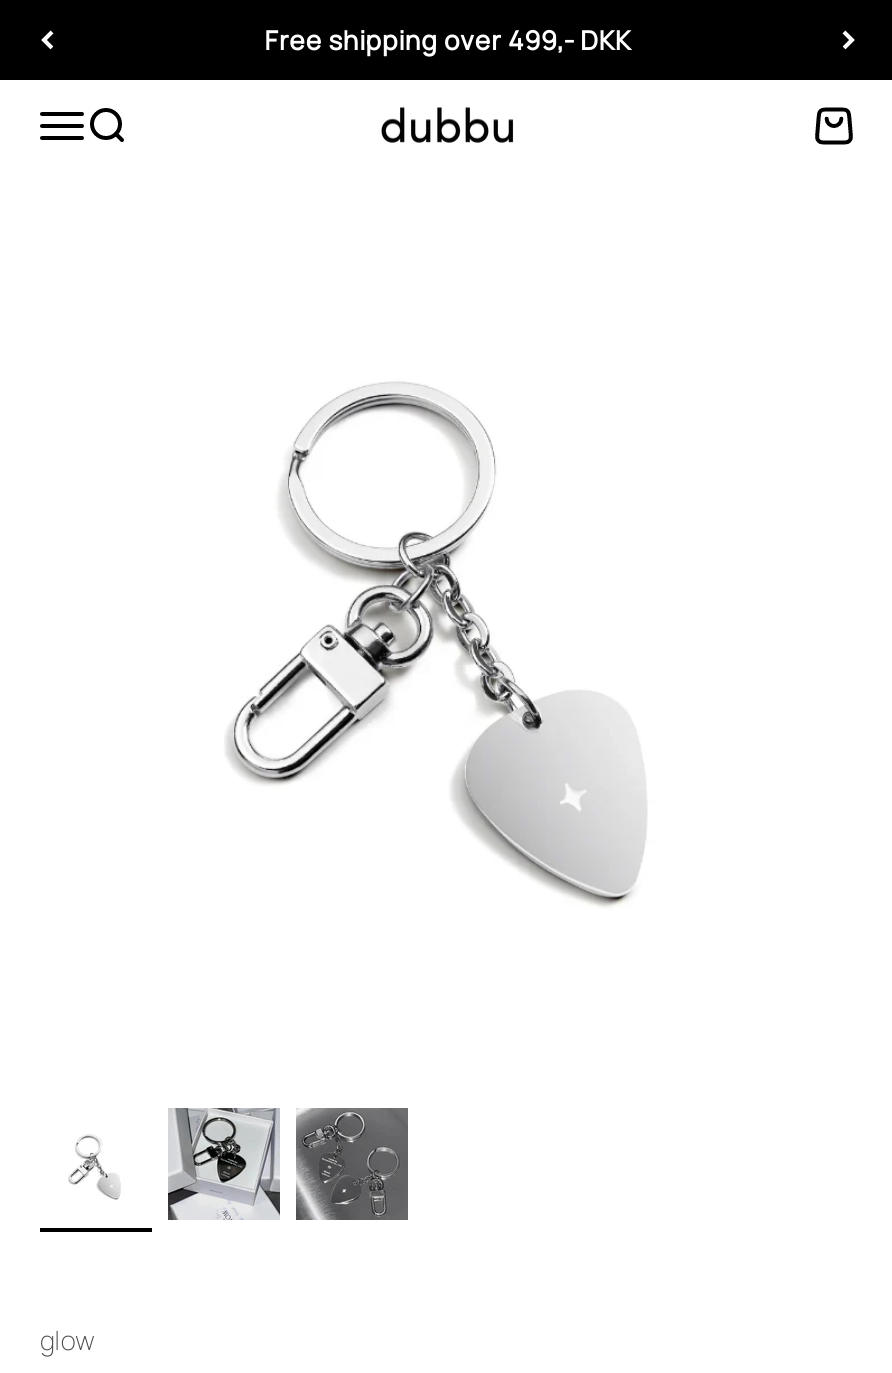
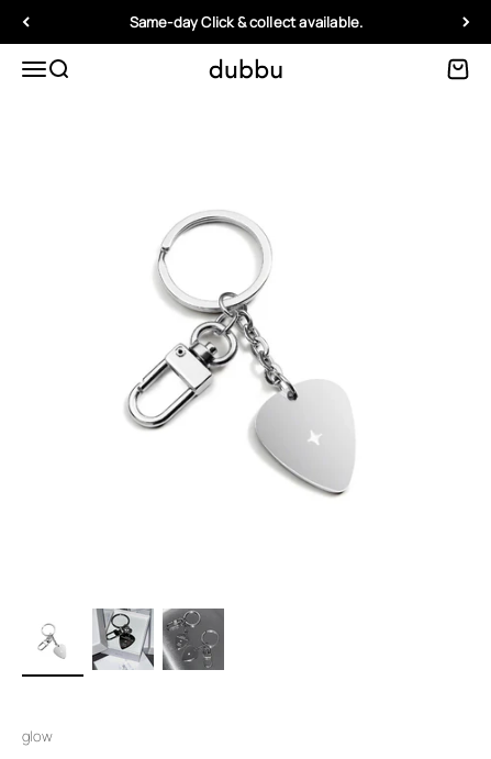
[264,22,631,58] Free shipping over 499,- DKK -> [129,12,363,32] Same-day Click & collect available.

